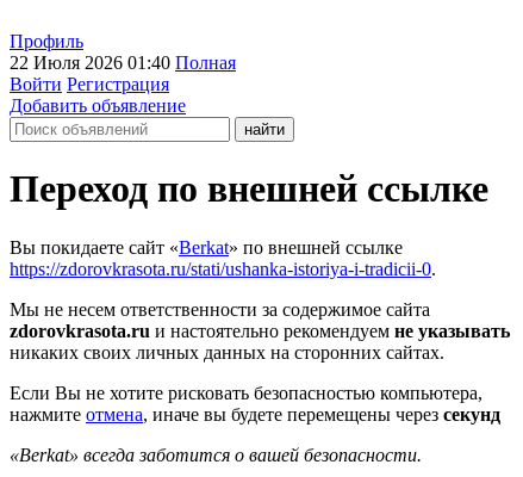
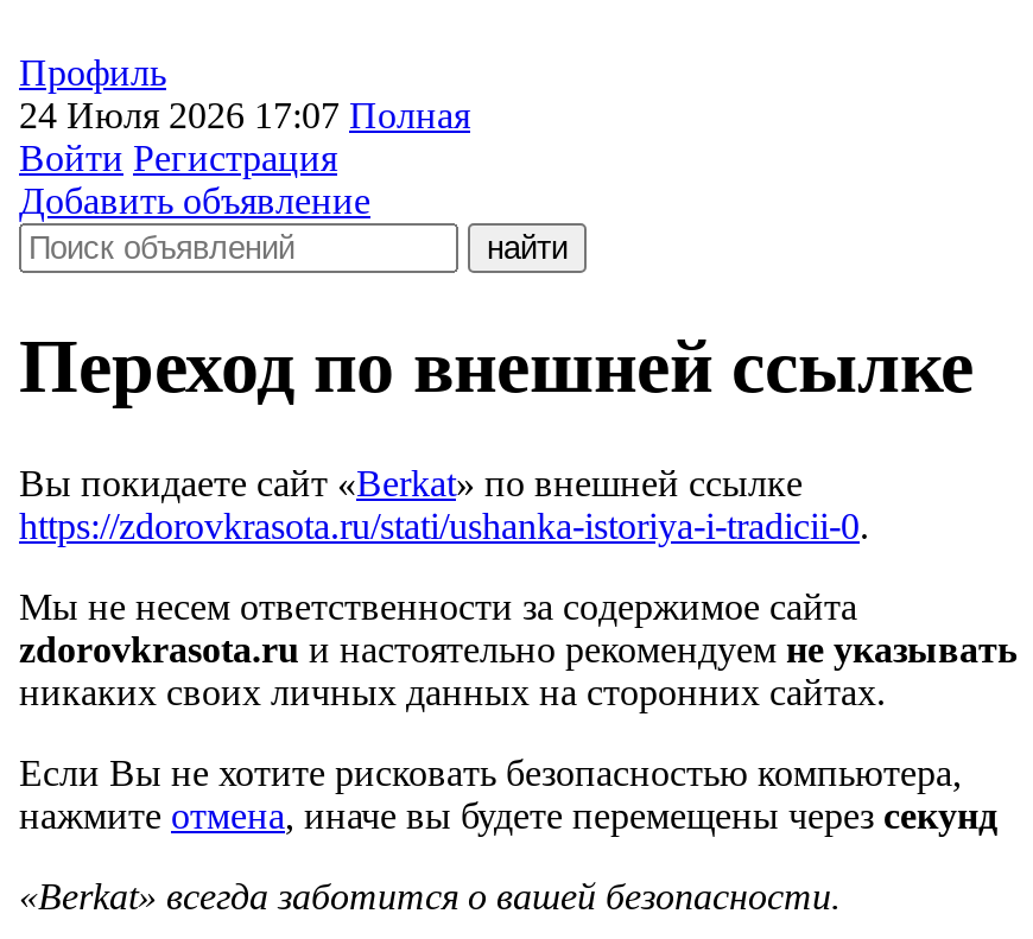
[10,52,236,73] 22 Июля 2026 01:40 Полная -> [19,95,470,135] 24 Июля 2026 17:07 Полная

